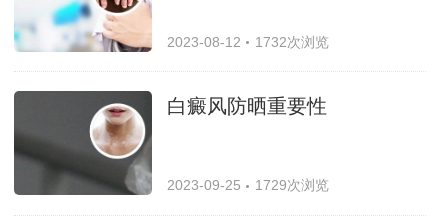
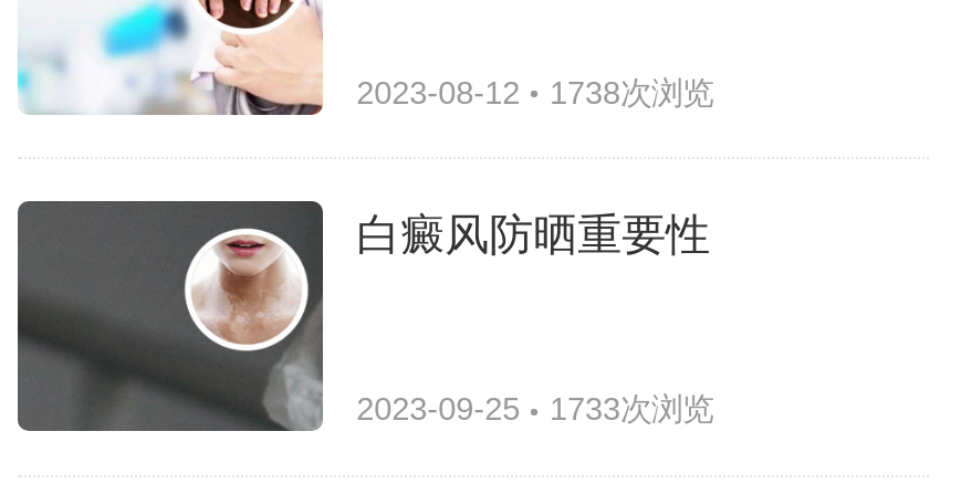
[167,33,328,49] 2023-08-12 1732次浏览 -> [356,74,713,109] 2023-08-12 1738次浏览
[167,177,328,193] 2023-09-25 1729次浏览 -> [356,392,713,427] 2023-09-25 1733次浏览

